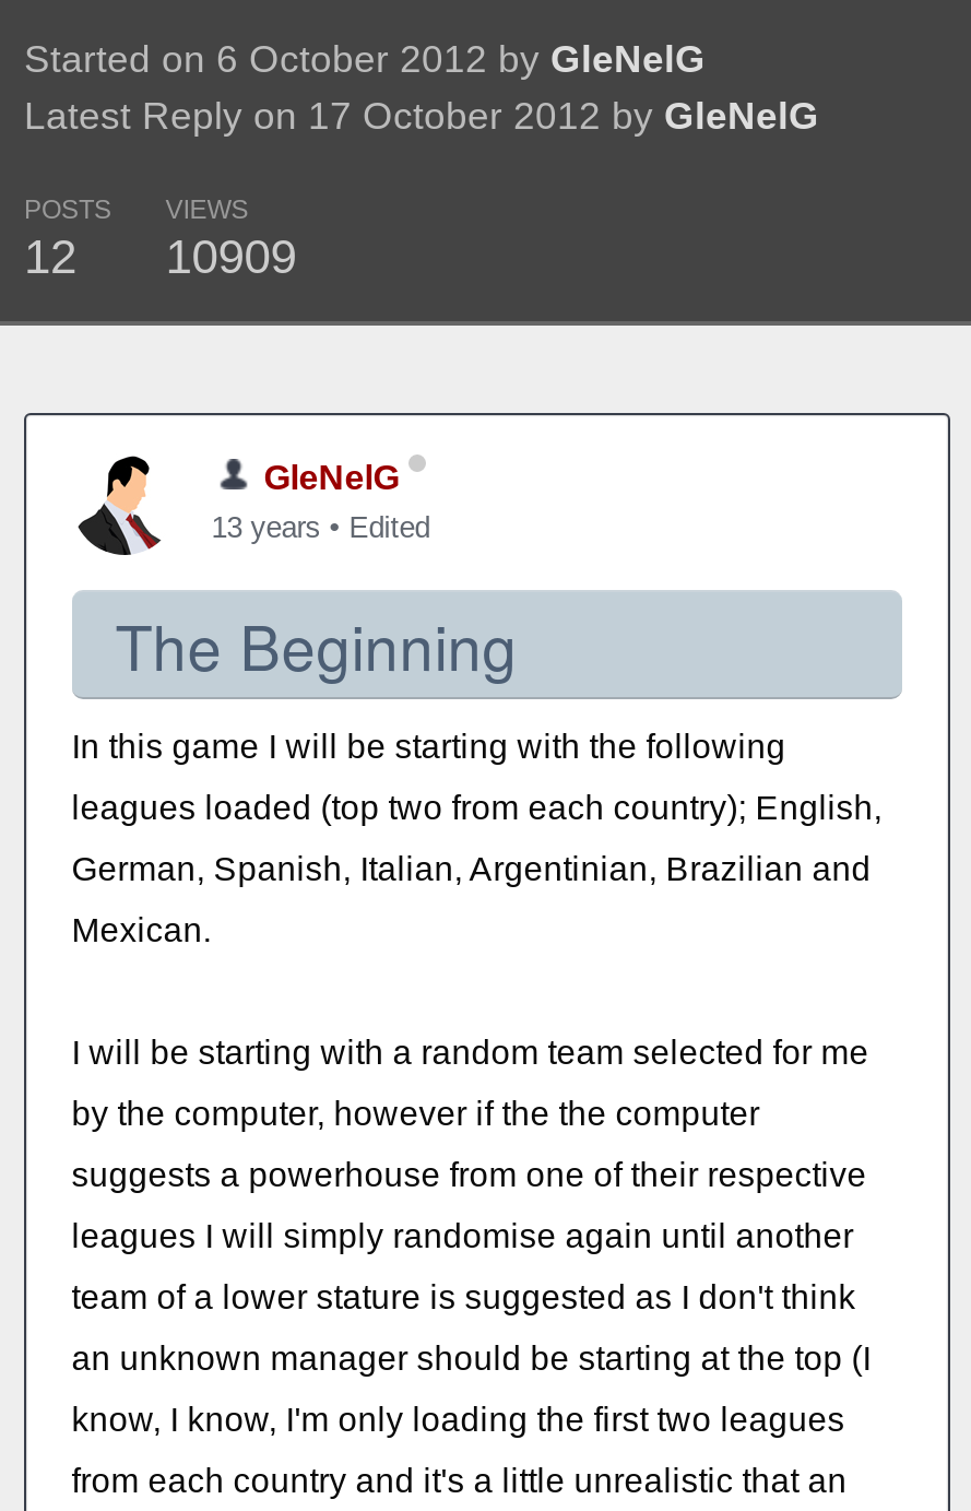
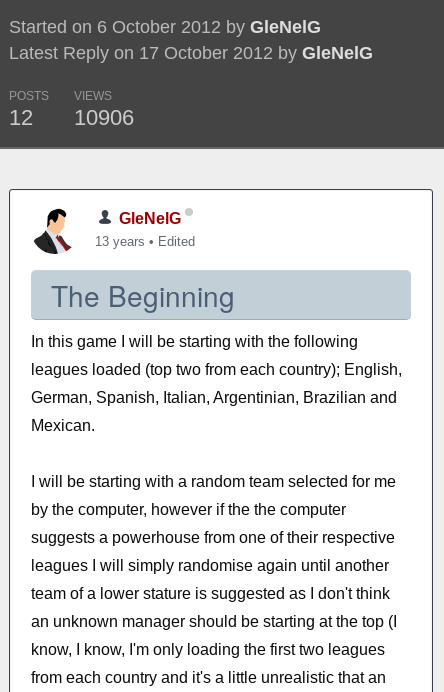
[24,230,297,284] 12 10909 -> [9,105,134,130] 12 10906

